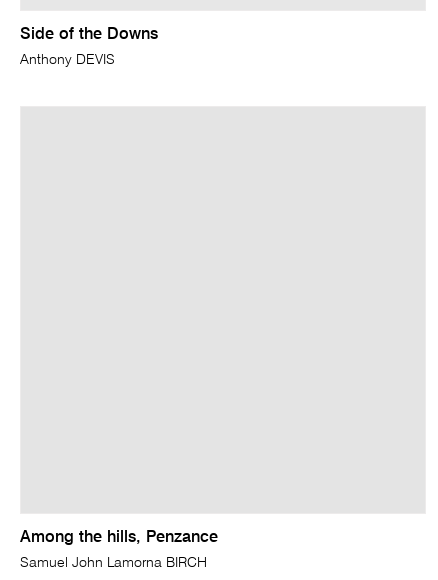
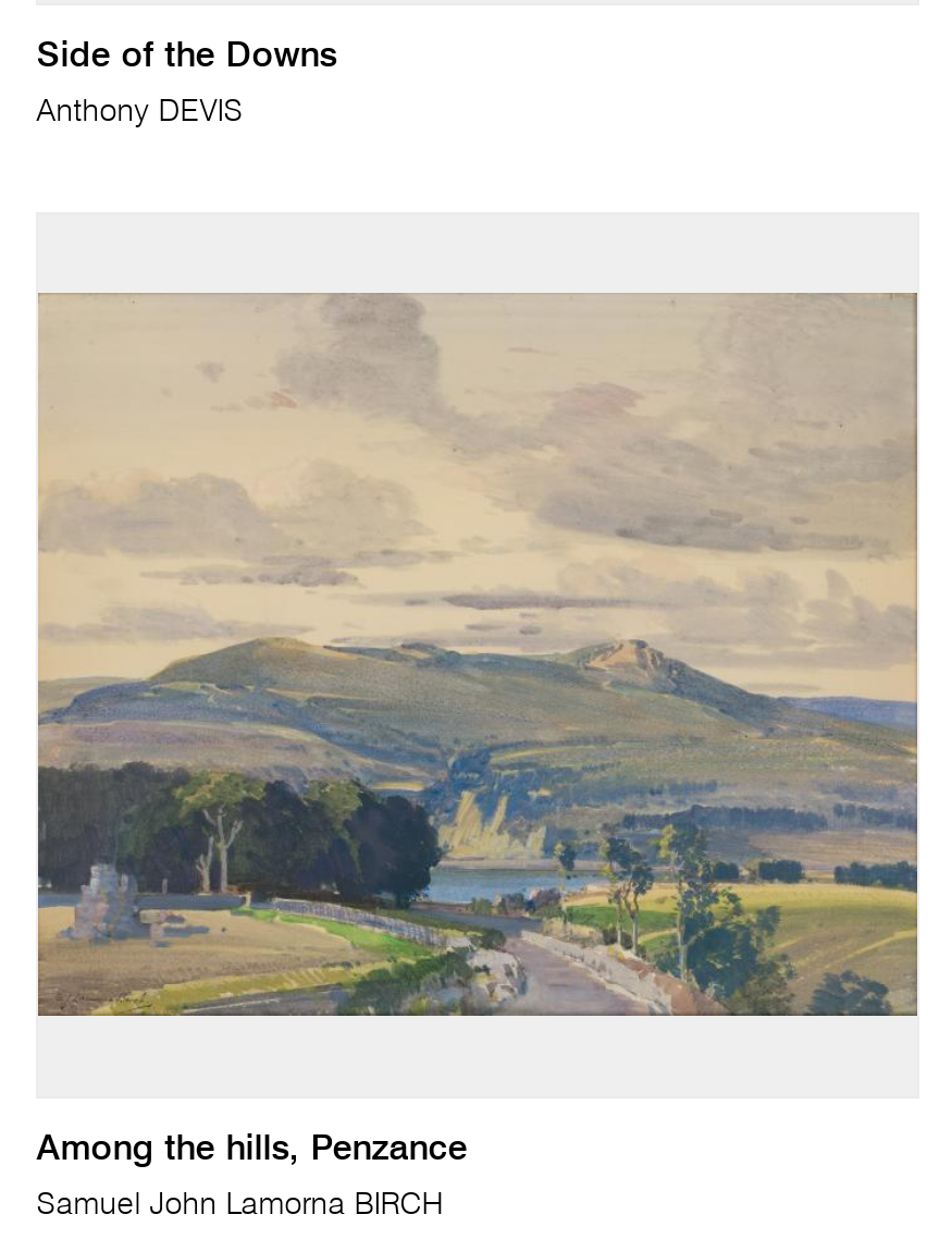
none -> [36,293,919,1018] [image]

